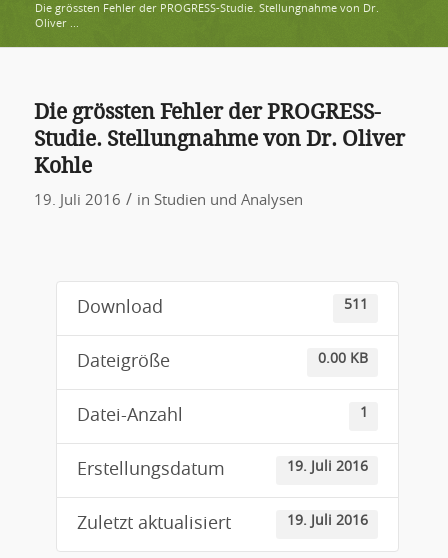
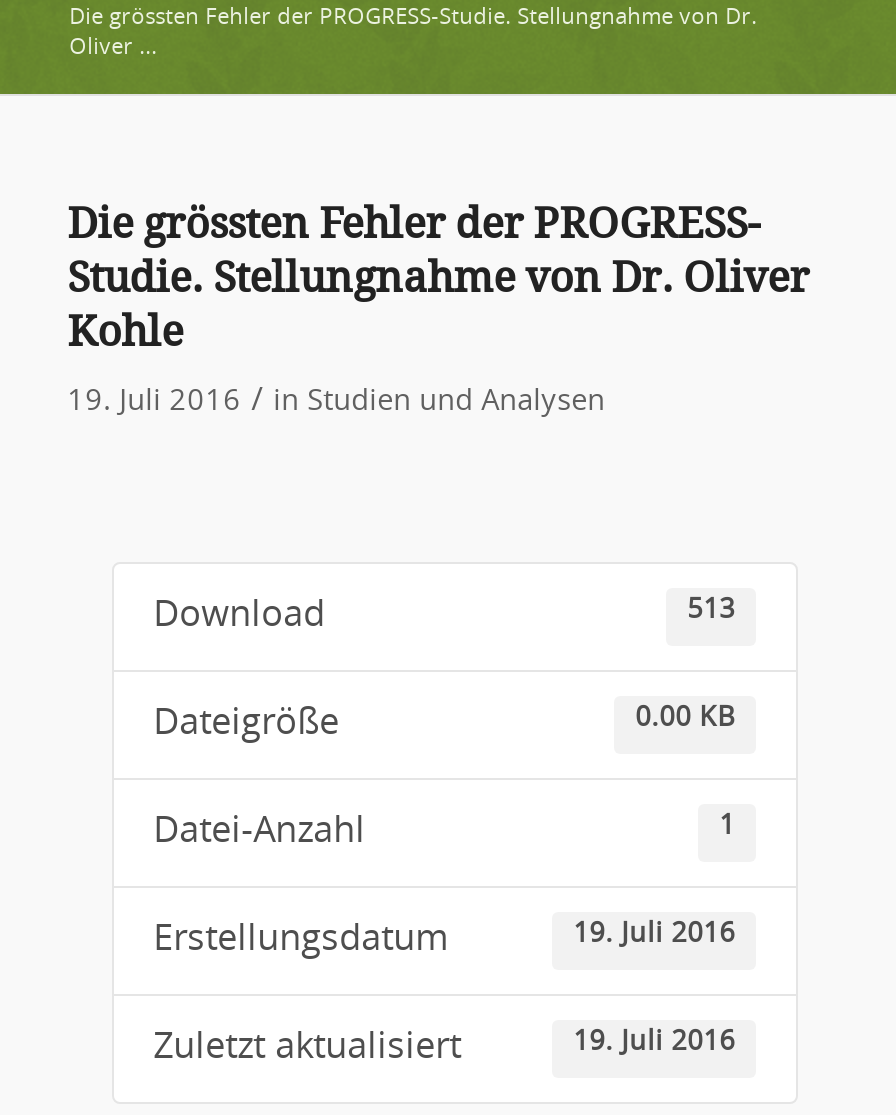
[344,298,368,312] 511 -> [687,597,735,625] 513

